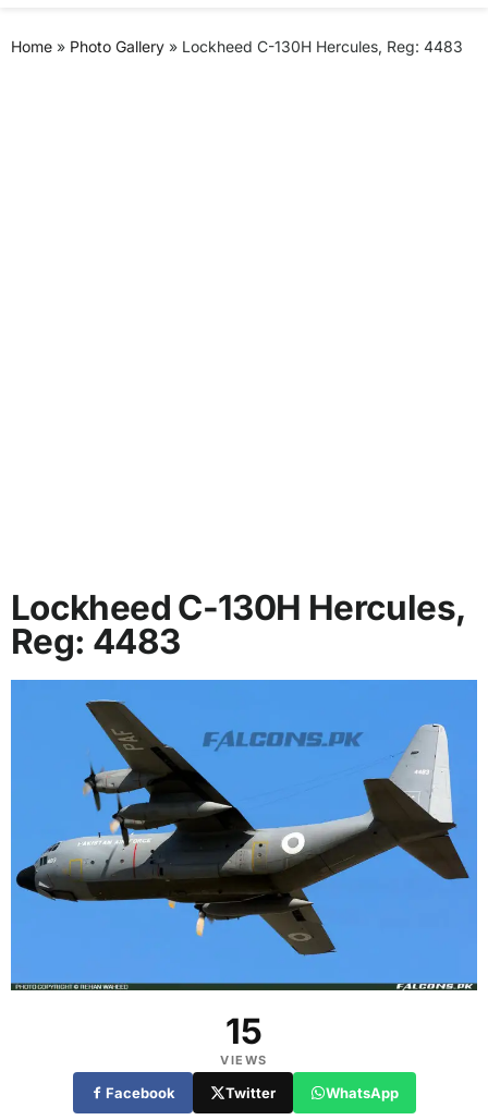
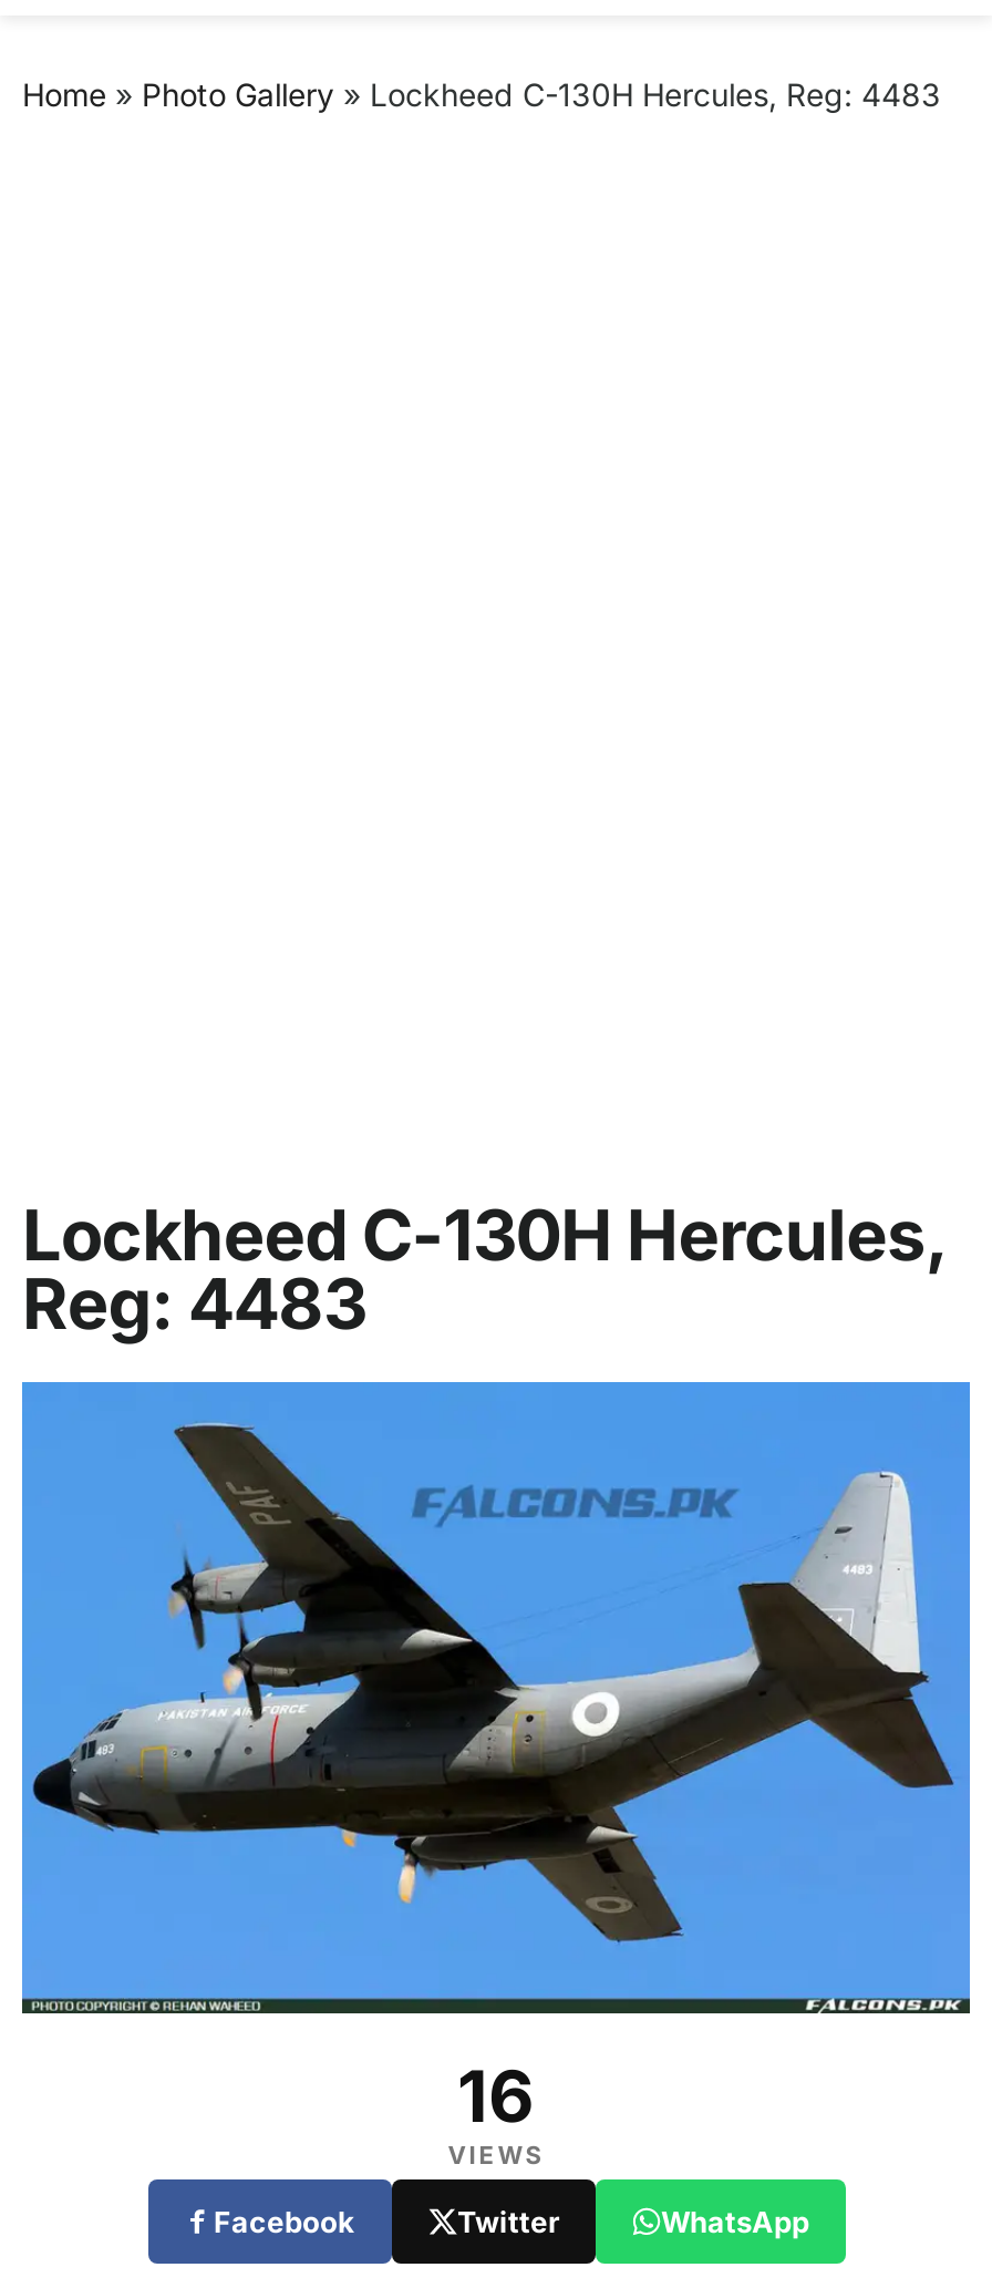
[225,1010,263,1053] 15 -> [457,2053,535,2140] 16

